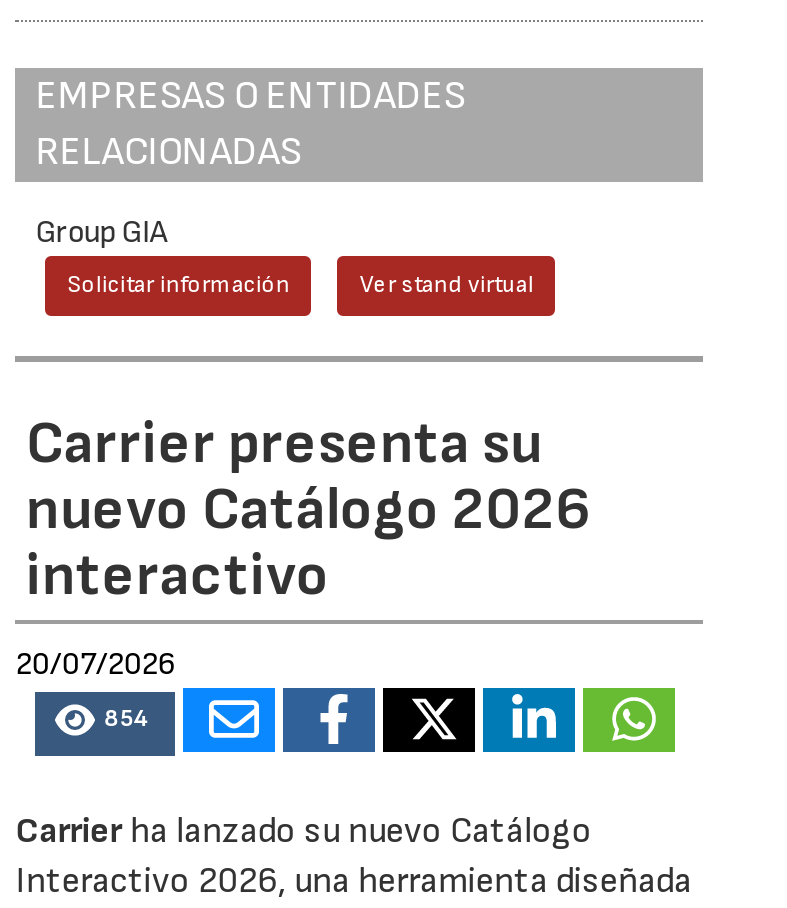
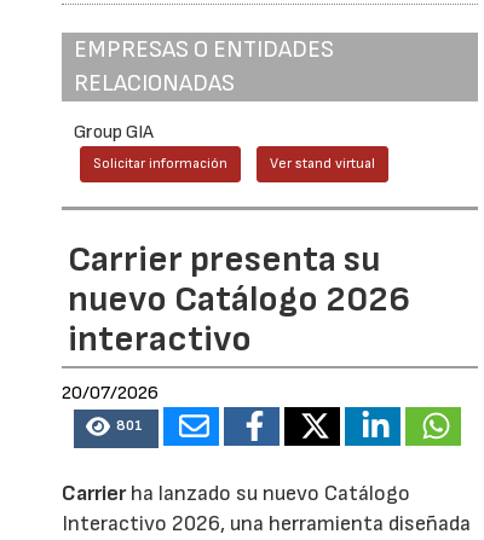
[104,705,148,735] 854 -> [116,417,142,435] 801

